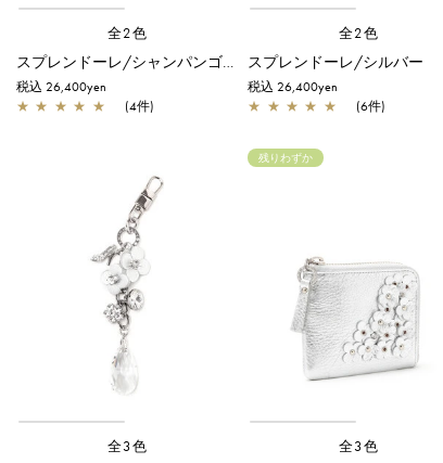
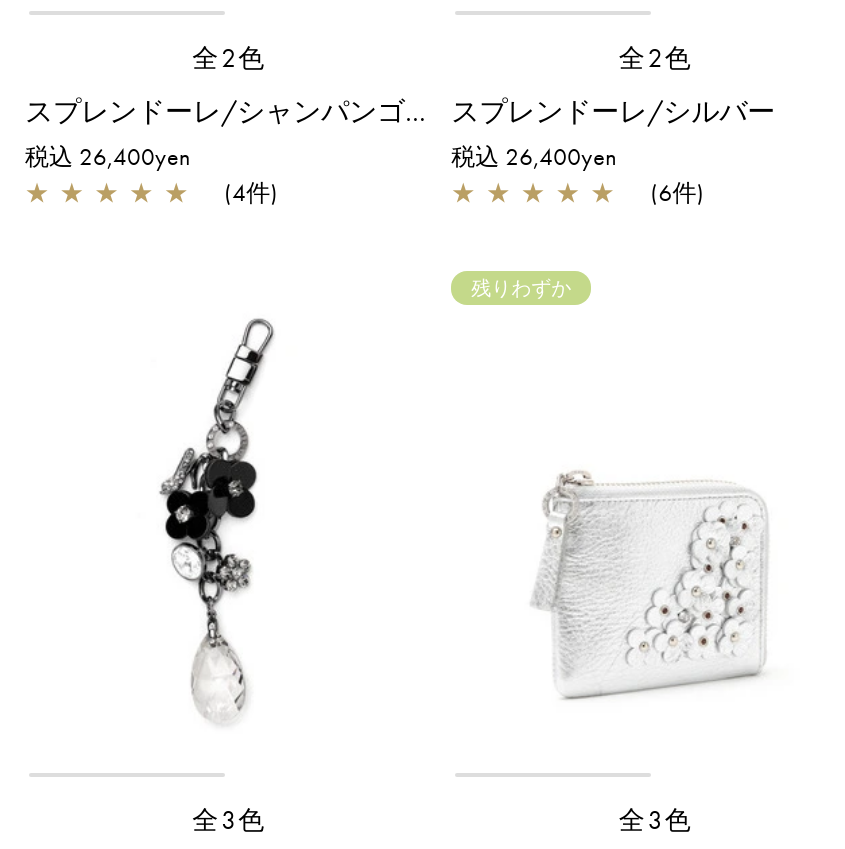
[89,175,165,389] [image] -> [159,317,295,711] [image]

